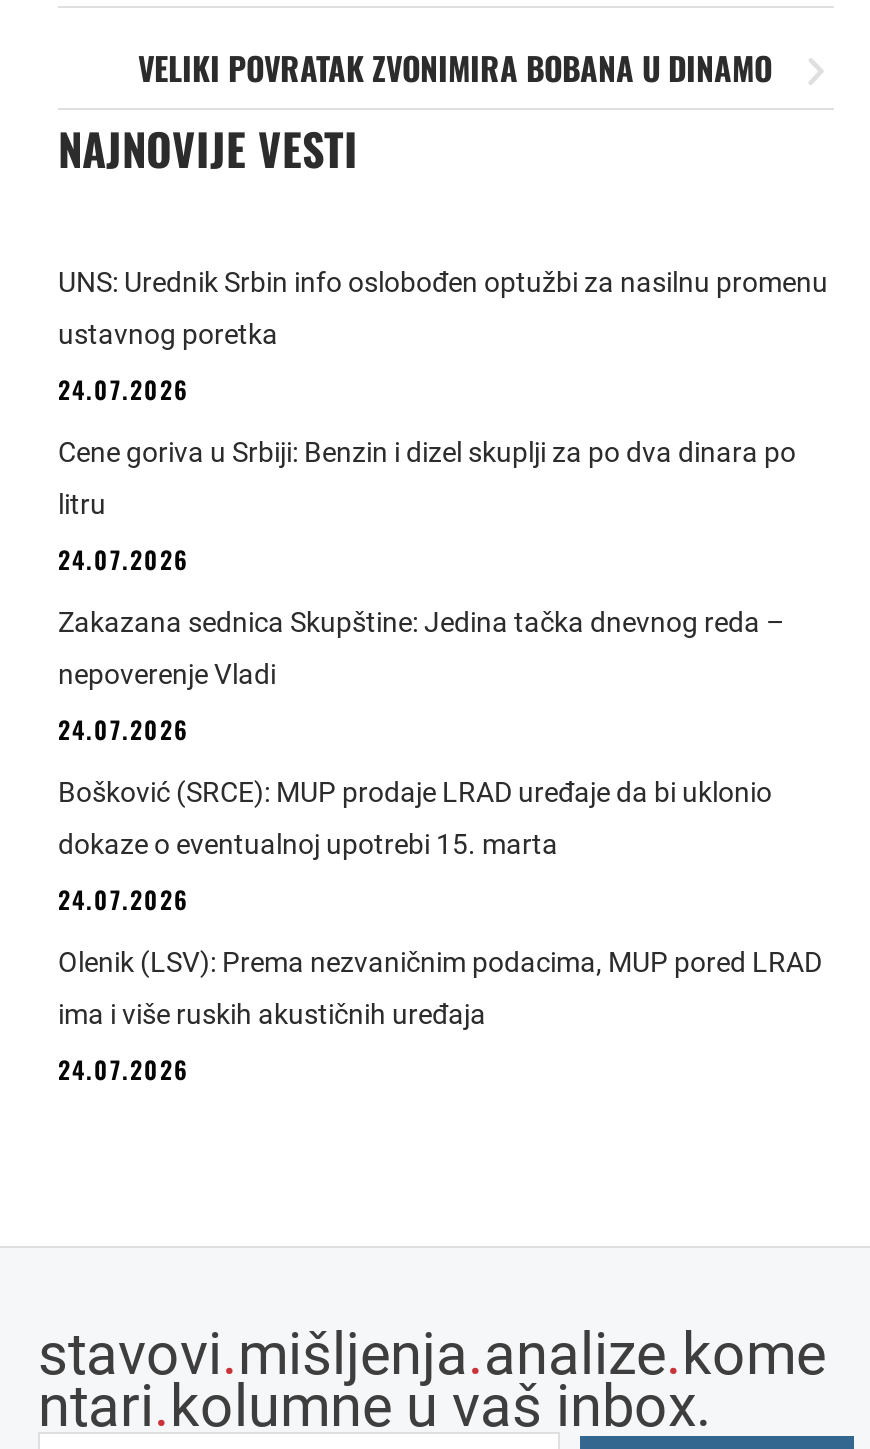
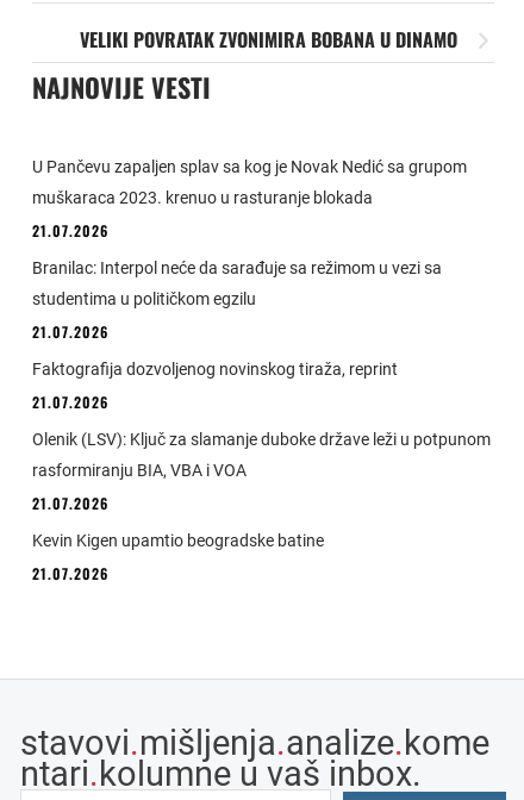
[58,266,828,1086] UNS: Urednik Srbin info oslobođen optužbi za nasilnu promenu | ustavnog poretka | 24.07.2026 | Cene goriva u Srbiji: Benzin i dizel skuplji za po dva dinara po | litru | 24.07.2026 | Zakazana sednica Skupštine: Jedina tačka dnevnog reda – | nepoverenje Vladi | 24.07.2026 | Bošković (SRCE): MUP prodaje LRAD uređaje da bi uklonio | dokaze o eventualnoj upotrebi 15. marta | 24.07.2026 | Olenik (LSV): Prema nezvaničnim podacima, MUP pored LRAD | ima i više ruskih akustičnih uređaja | 24.07.2026 -> [32,157,491,583] U Pančevu zapaljen splav sa kog je Novak Nedić sa grupom | muškaraca 2023. krenuo u rasturanje blokada | 21.07.2026 | Branilac: Interpol neće da sarađuje sa režimom u vezi sa | studentima u političkom egzilu | 21.07.2026 | Faktografija dozvoljenog novinskog tiraža, reprint | 21.07.2026 | Olenik (LSV): Ključ za slamanje duboke države leži u potpunom | rasformiranju BIA, VBA i VOA | 21.07.2026 | Kevin Kigen upamtio beogradske batine | 21.07.2026

